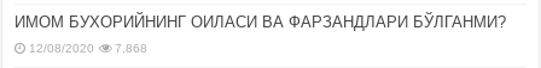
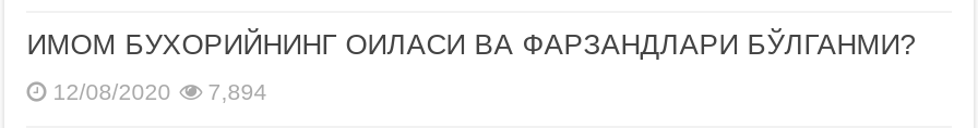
[29,42,148,55] 12/08/2020 7,868 -> [53,81,267,105] 12/08/2020 7,894

